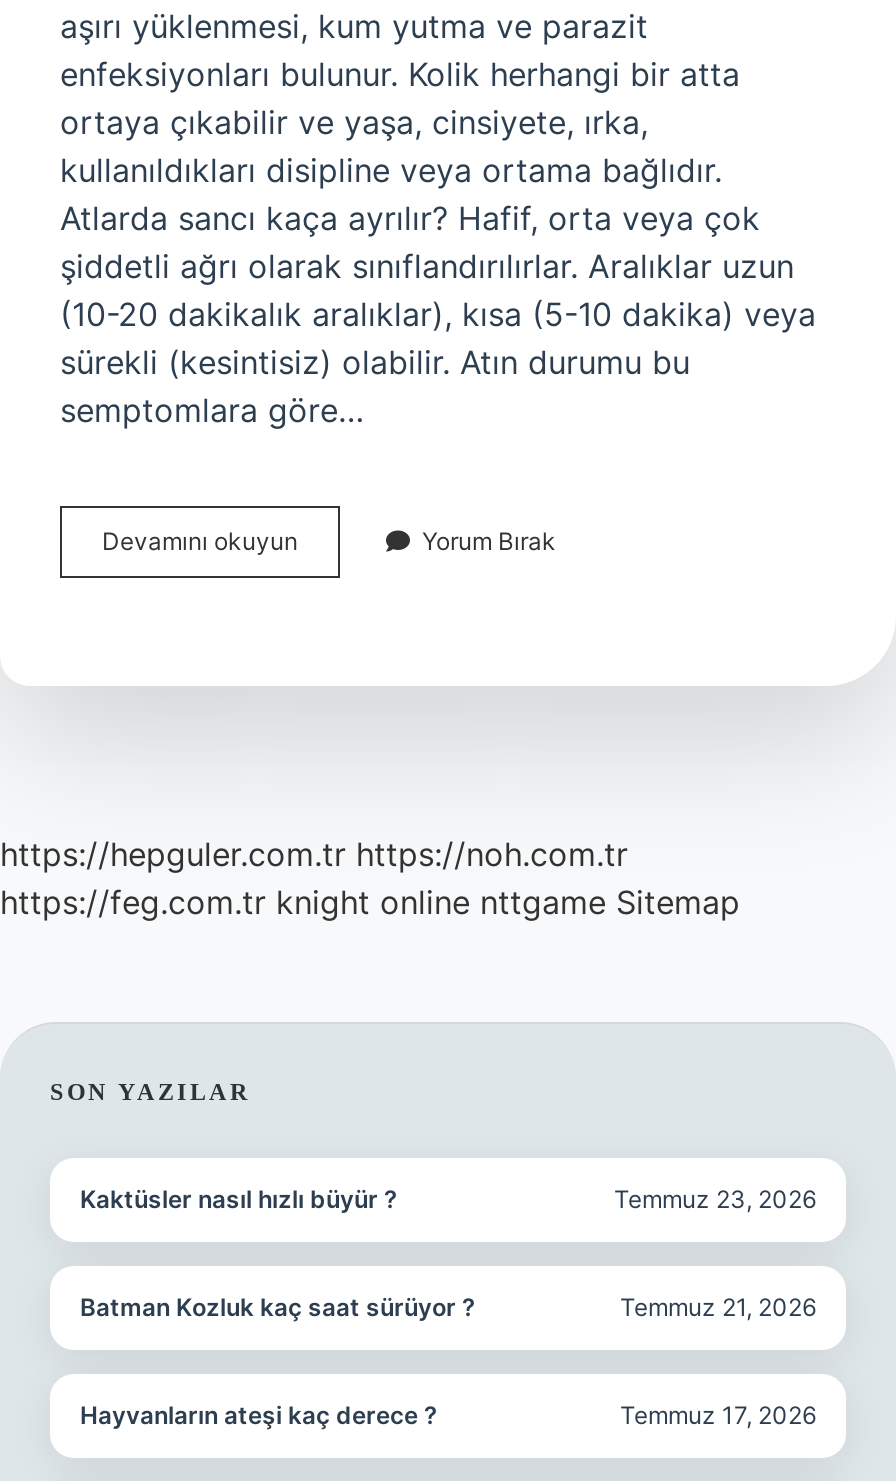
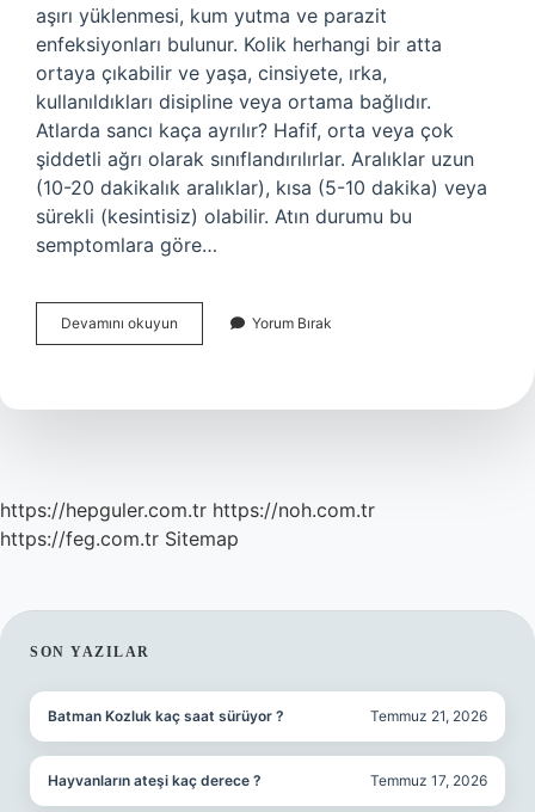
[0,882,740,922] https://feg.com.tr knight online nttgame Sitemap -> [0,527,239,550] https://feg.com.tr Sitemap
[80,1184,816,1214] Kaktüsler nasıl hızlı büyür ? | Temmuz 23, 2026 -> none

